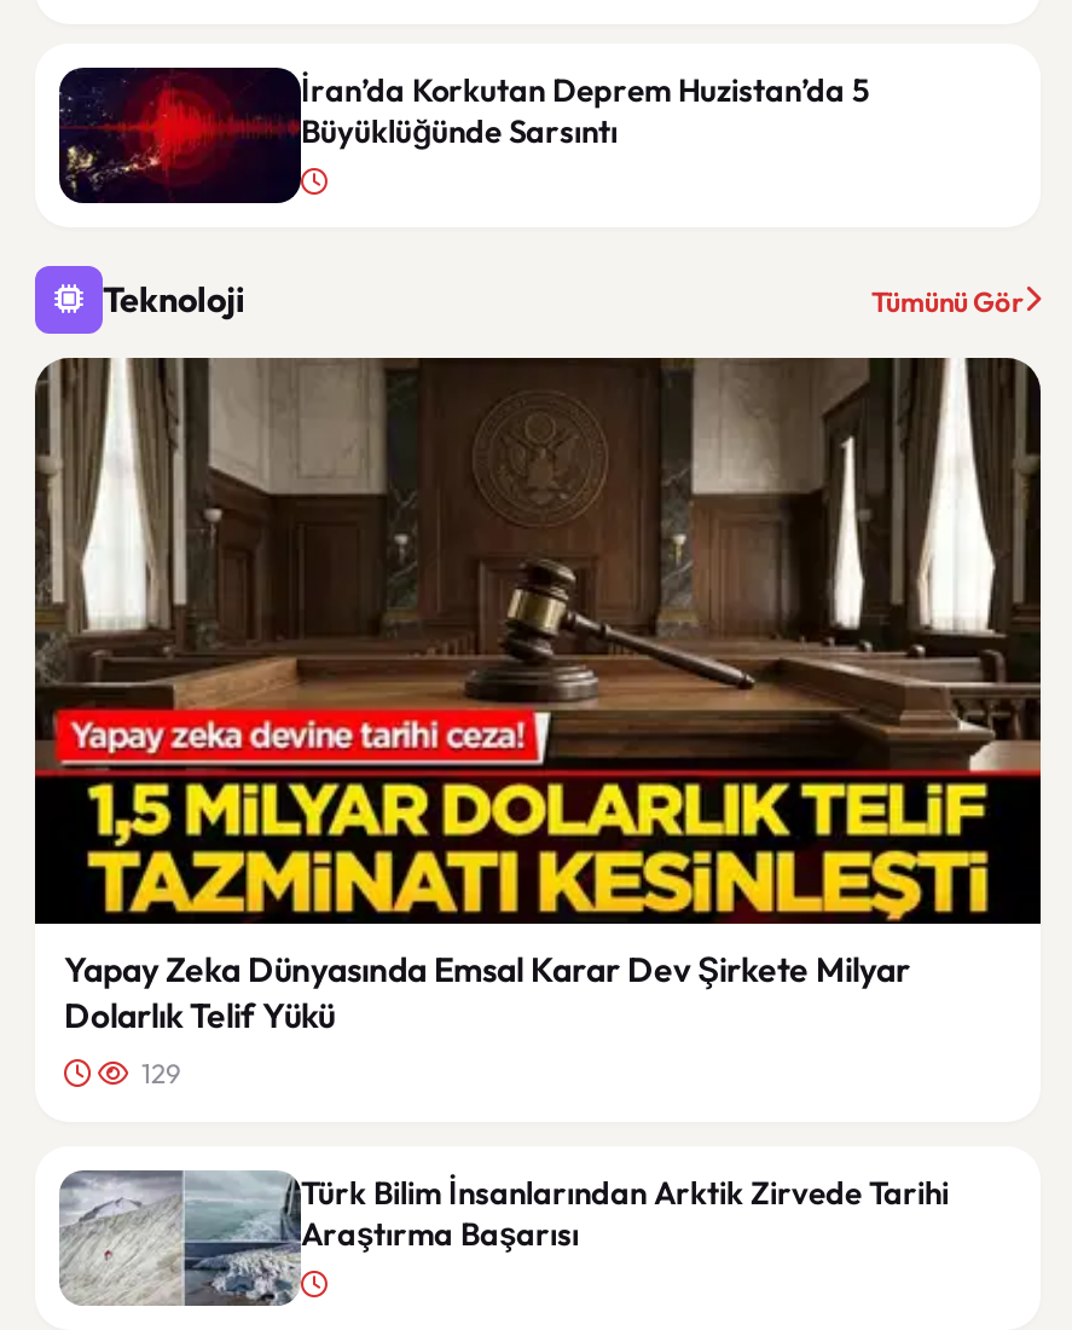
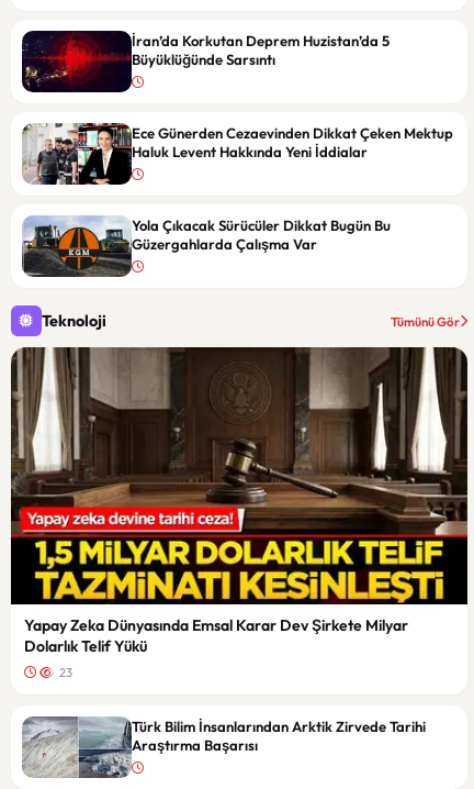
none -> [21,122,453,186] [image] | Ece Günerden Cezaevinden Dikkat Çeken Mektup | Haluk Levent Hakkında Yeni İddialar
none -> [22,215,391,277] [image] | Yola Çıkacak Sürücüler Dikkat Bugün Bu | Güzergahlarda Çalışma Var
[137,1057,180,1091] 129 -> [57,665,72,680] 23

